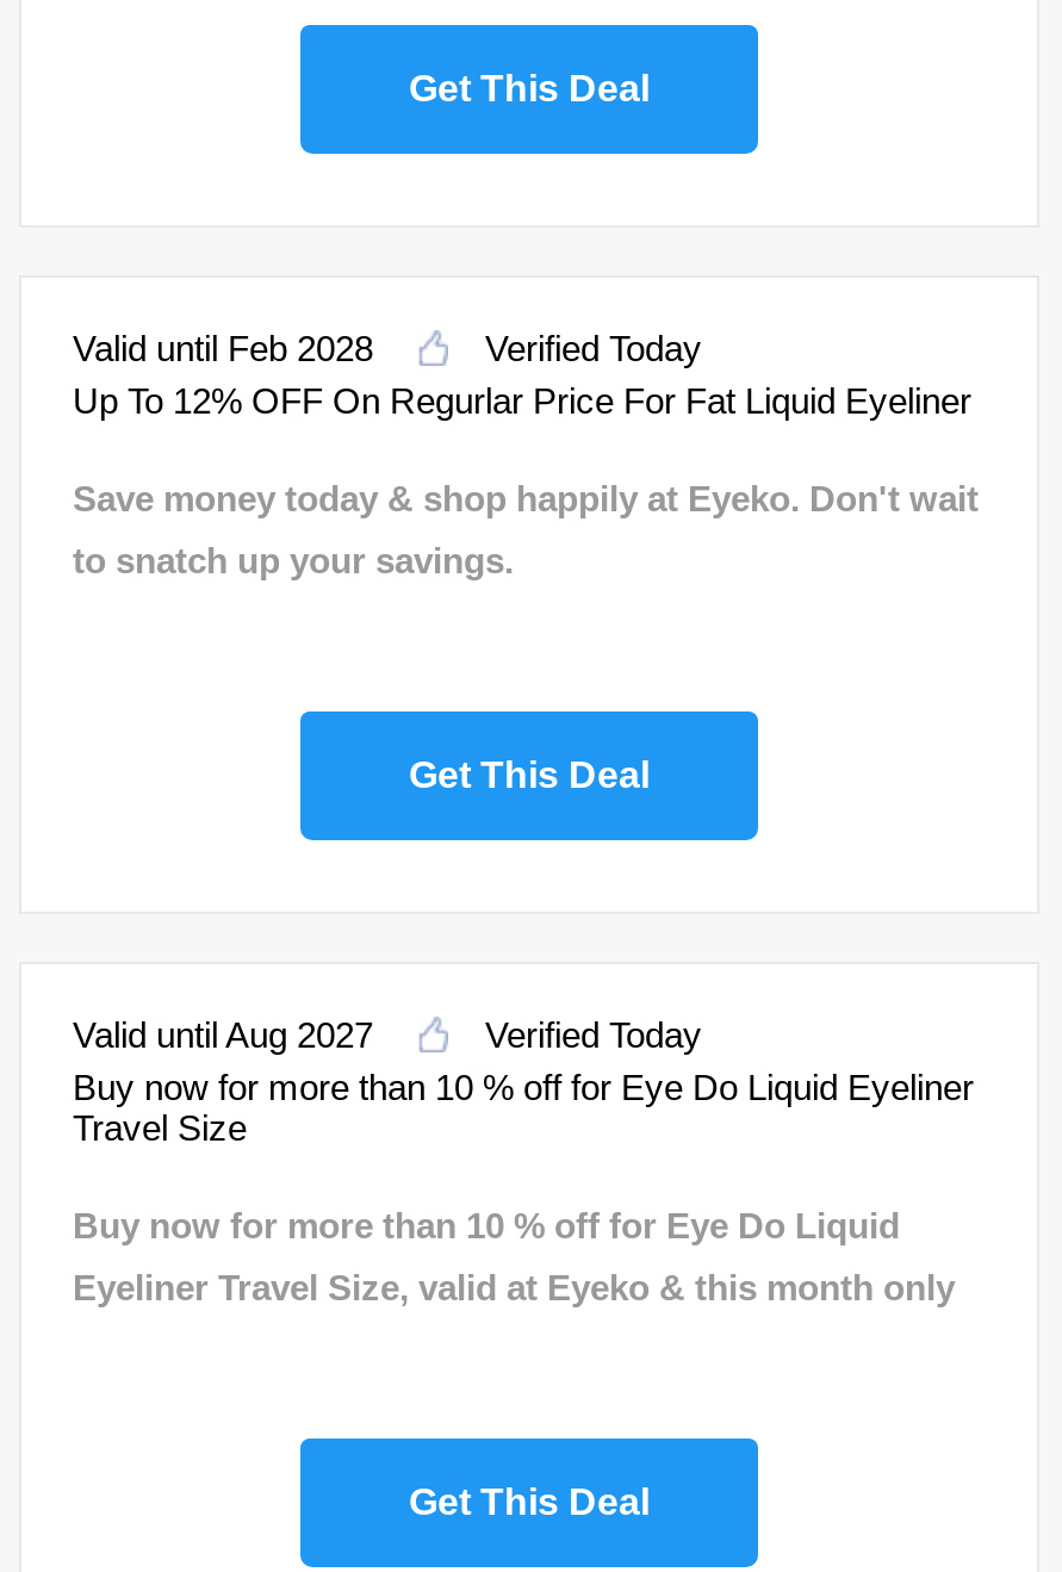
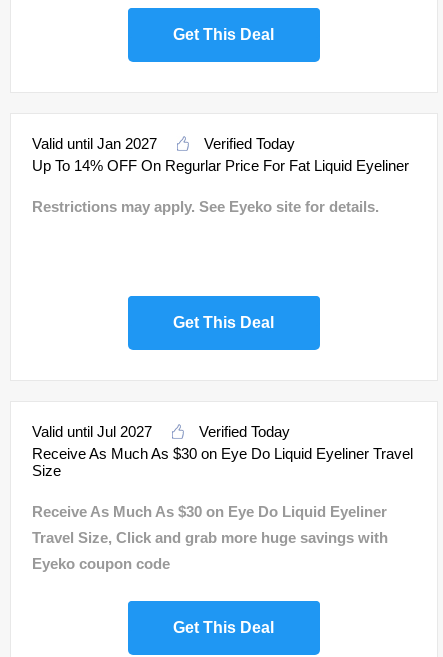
[73,327,383,367] Valid until Feb 2028 -> [32,134,161,151] Valid until Jan 2027
[73,379,979,579] Up To 12% OFF On Regurlar Price For Fat Liquid Eyeliner | Save money today & shop happily at Eyeko. Don't wait | to snatch up your savings. -> [32,156,409,214] Up To 14% OFF On Regurlar Price For Fat Liquid Eyeliner | Restrictions may apply. See Eyeko site for details.
[73,1013,383,1054] Valid until Aug 2027 -> [32,422,156,439] Valid until Jul 2027
[73,1065,974,1306] Buy now for more than 10 % off for Eye Do Liquid Eyeliner | Travel Size | Buy now for more than 10 % off for Eye Do Liquid | Eyeliner Travel Size, valid at Eyeko & this month only -> [32,444,413,571] Receive As Much As $30 on Eye Do Liquid Eyeliner Travel | Size | Receive As Much As $30 on Eye Do Liquid Eyeliner | Travel Size, Click and grab more huge savings with | Eyeko coupon code

